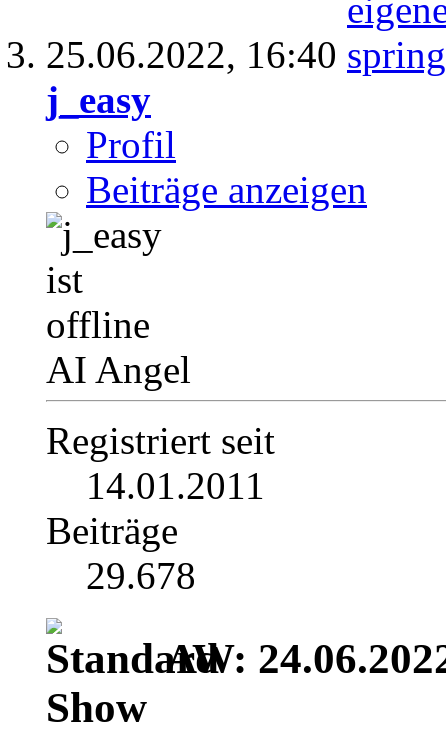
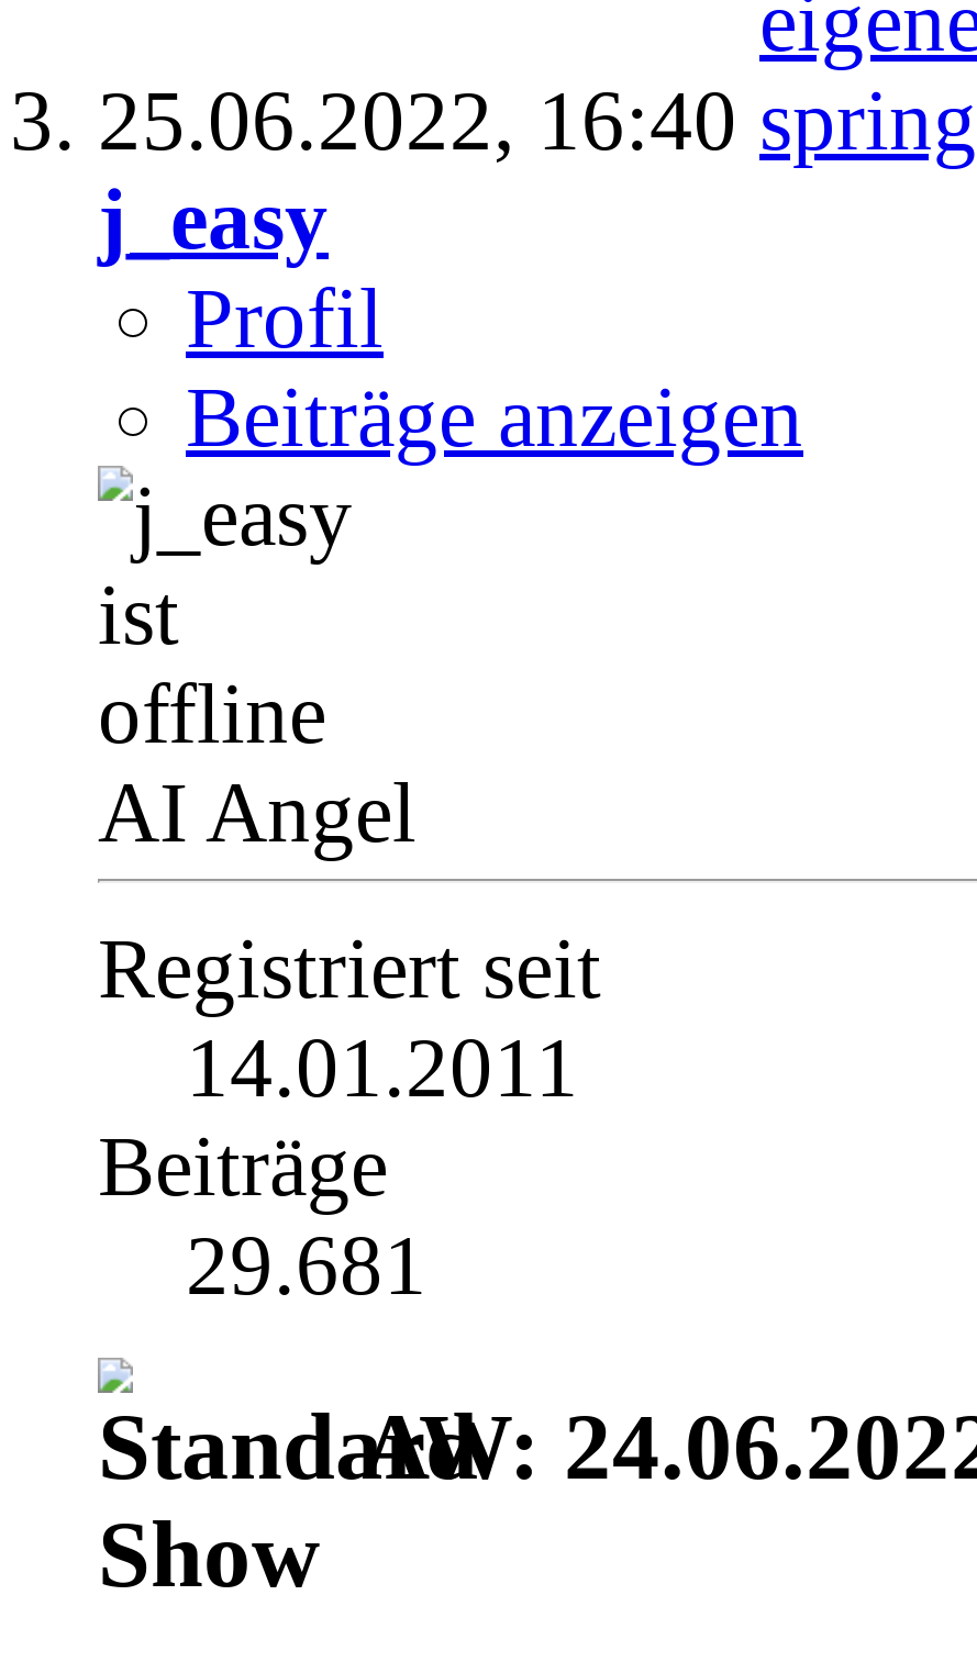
[86,554,196,597] 29.678 -> [186,1217,428,1311] 29.681

